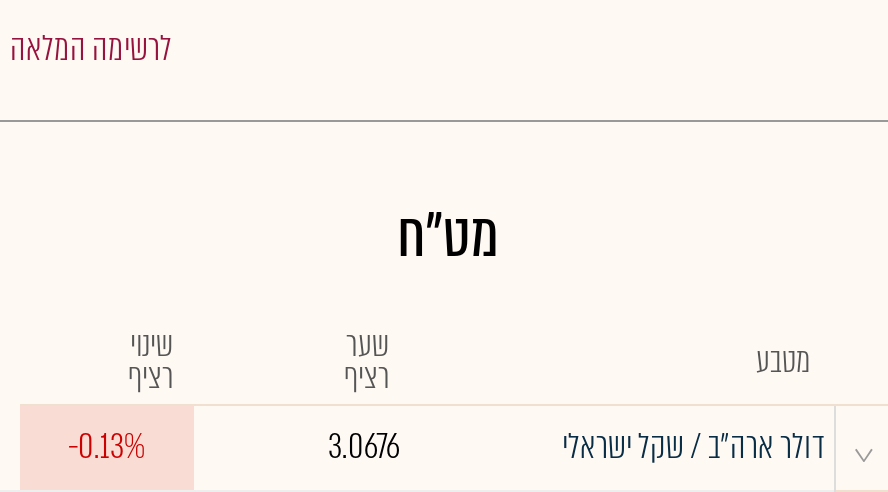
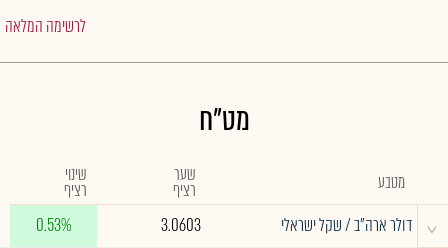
[68,422,146,472] -0.13% -> [35,213,71,238] 0.53%
[328,422,400,472] 3.0676 -> [161,213,201,238] 3.0603

